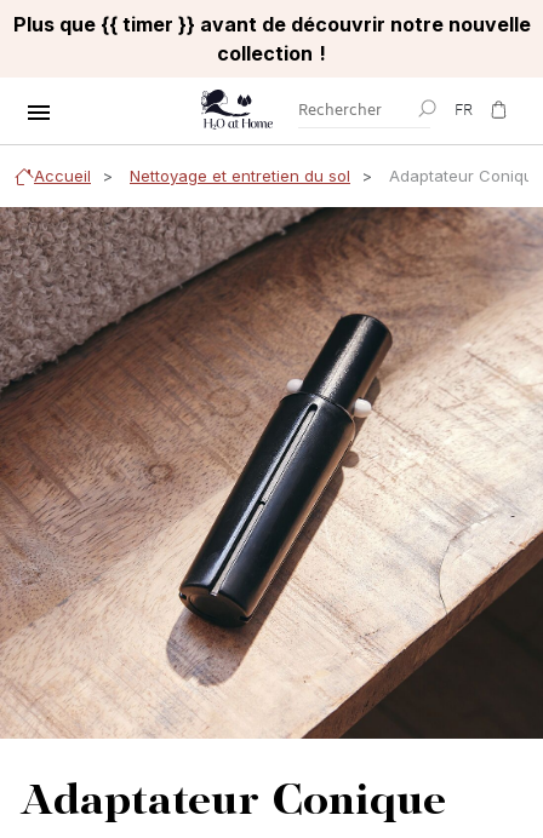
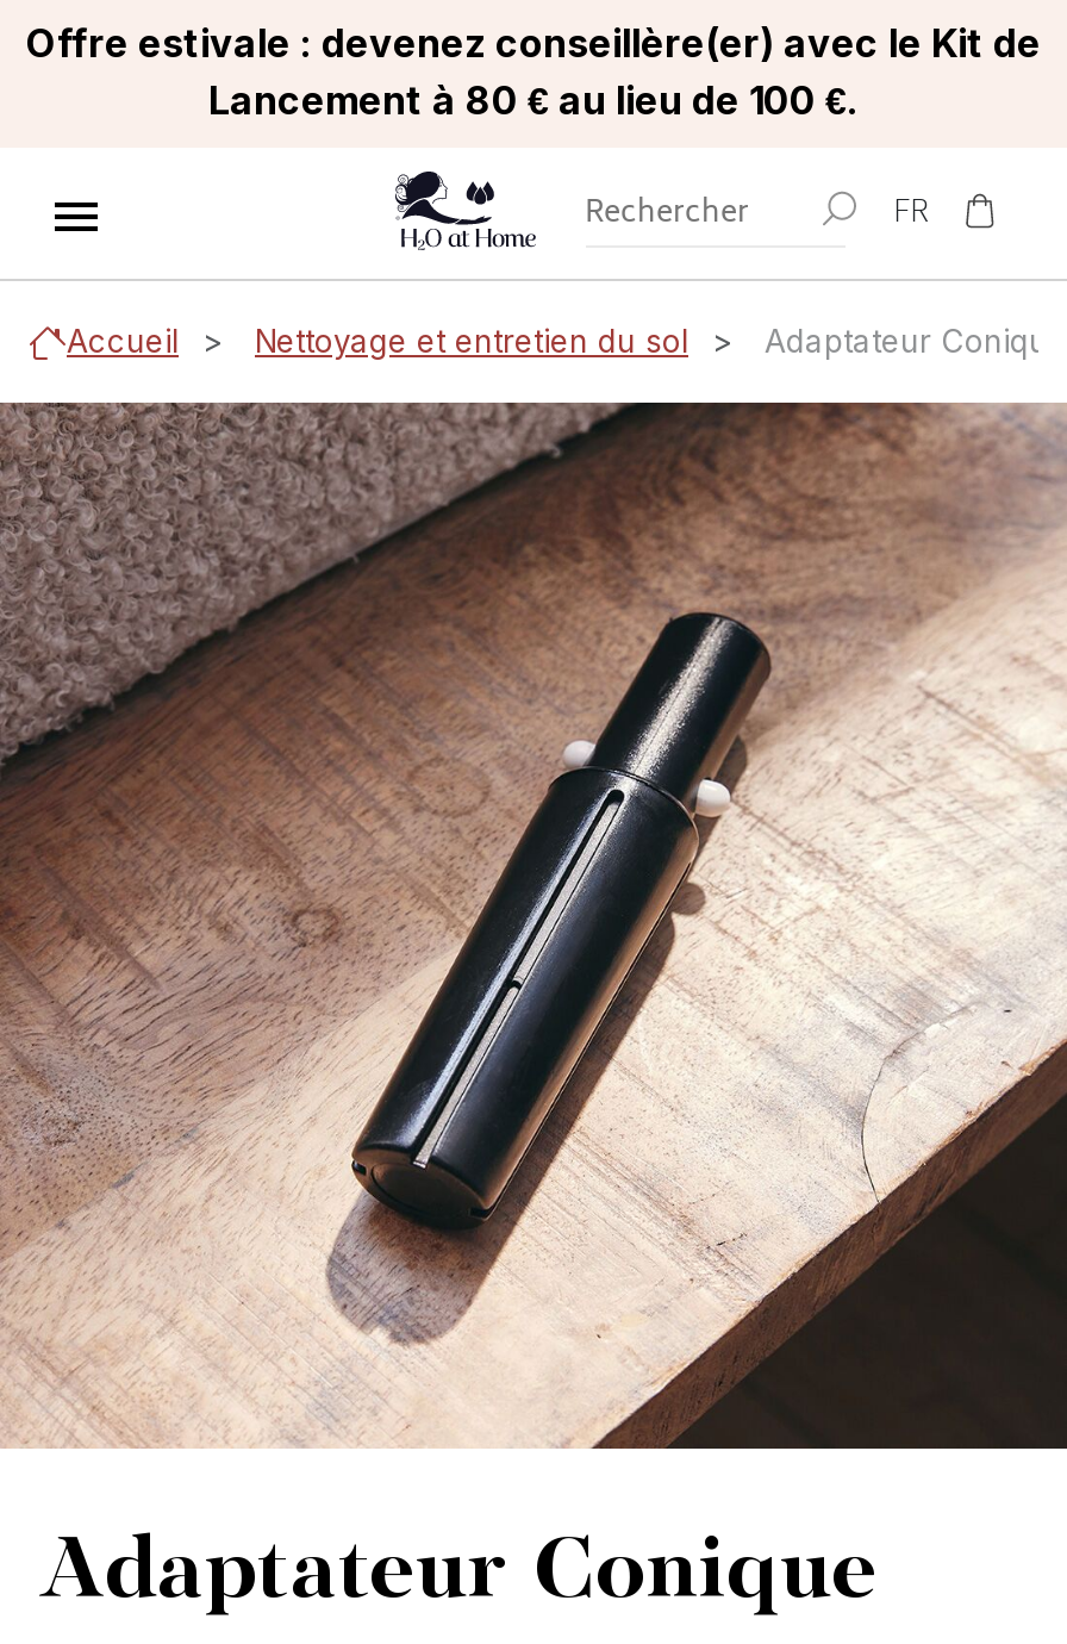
[13,12,530,65] Plus que {{ timer }} avant de découvrir notre nouvelle | collection ! -> [26,19,1041,124] Offre estivale : devenez conseillère(er) avec le Kit de | Lancement à 80 € au lieu de 100 €.

